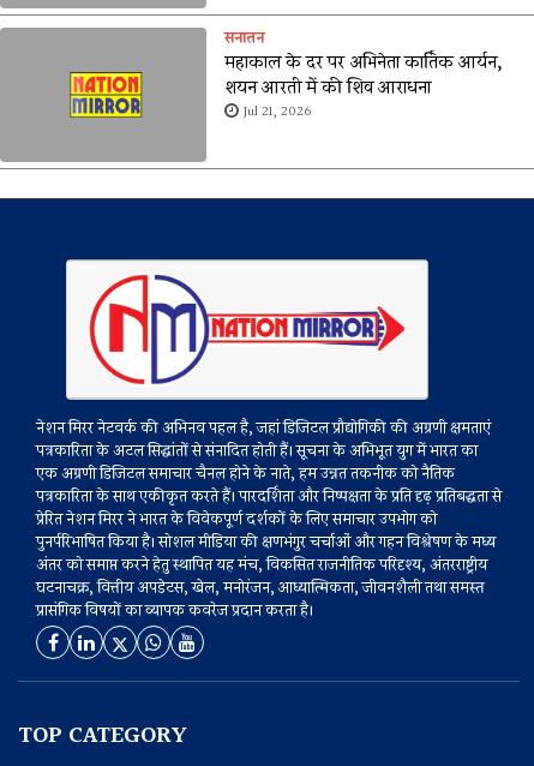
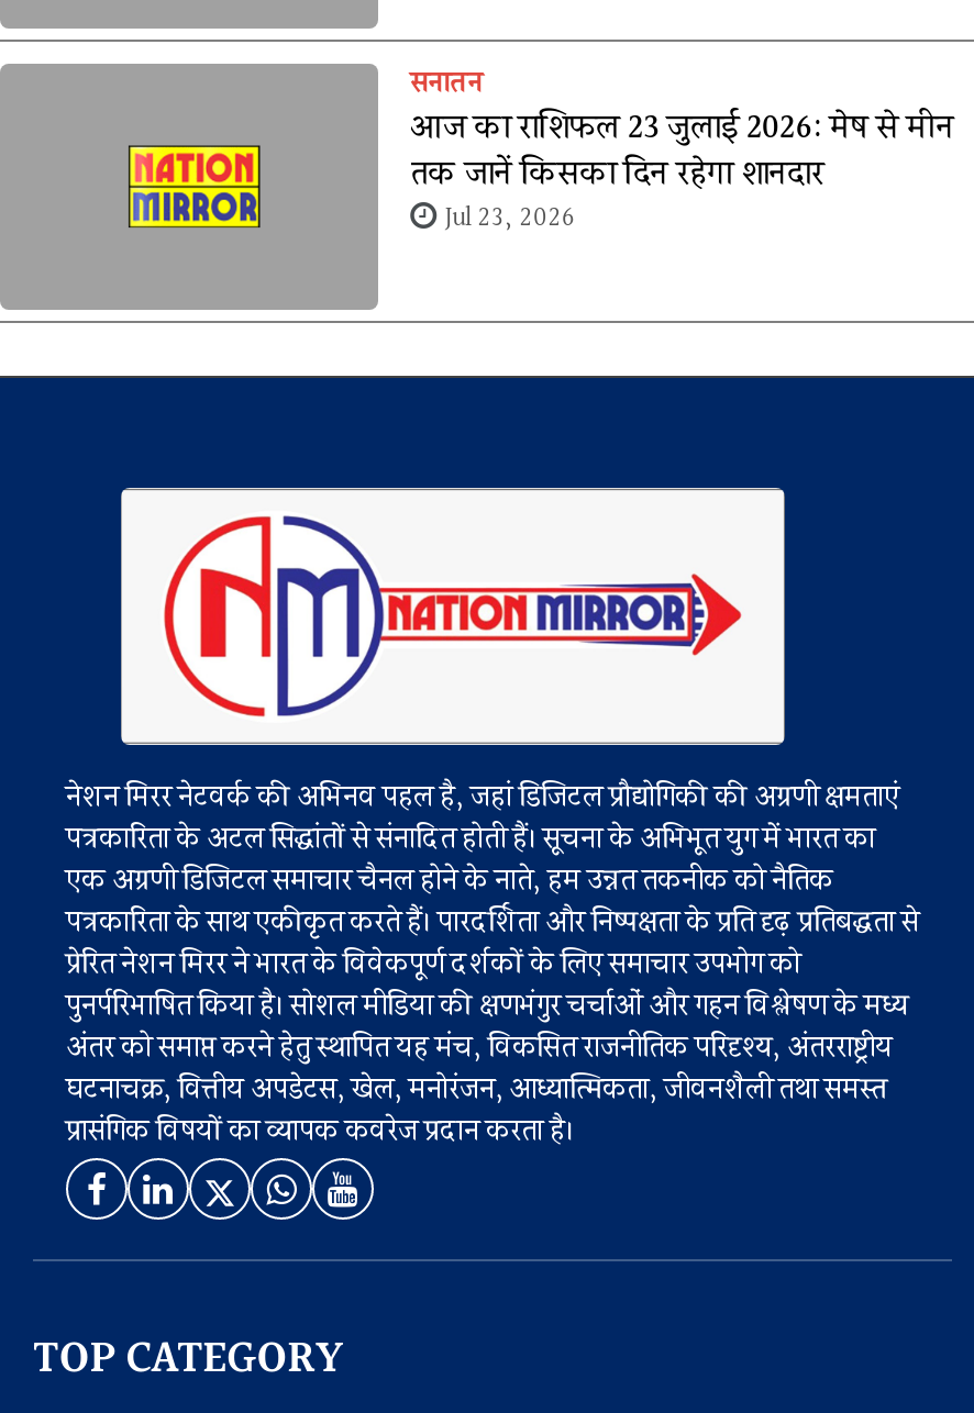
[224,49,502,123] महाकाल के दर पर अभिनेता कार्तिक आर्यन, | शयन आरती में की शिव आराधना | Jul 21, 2026 -> [410,102,954,238] आज का राशिफल 23 जुलाई 2026: मेष से मीन | तक जानें किसका दिन रहेगा शानदार | Jul 23, 2026

